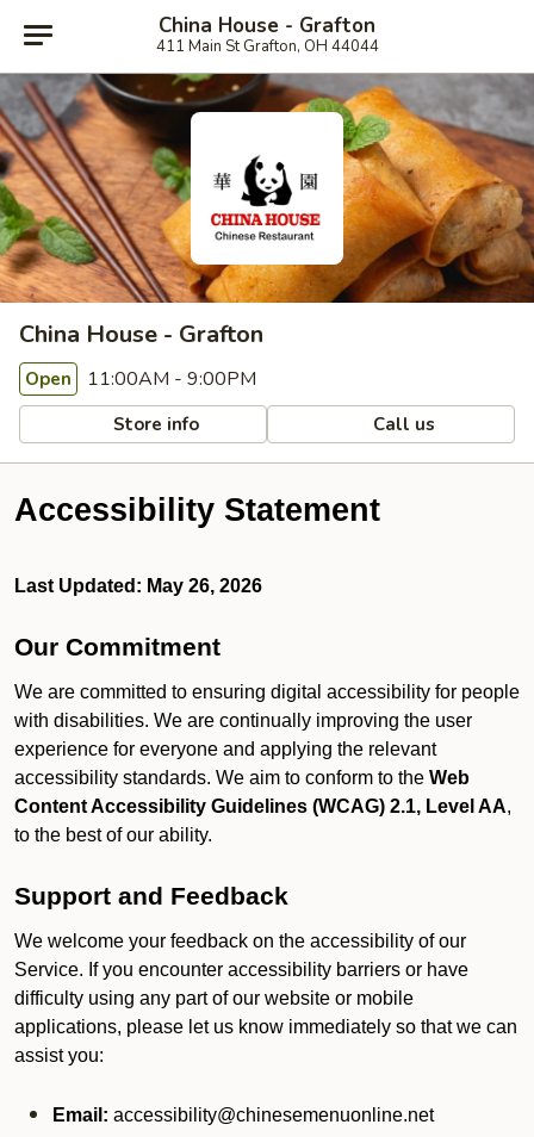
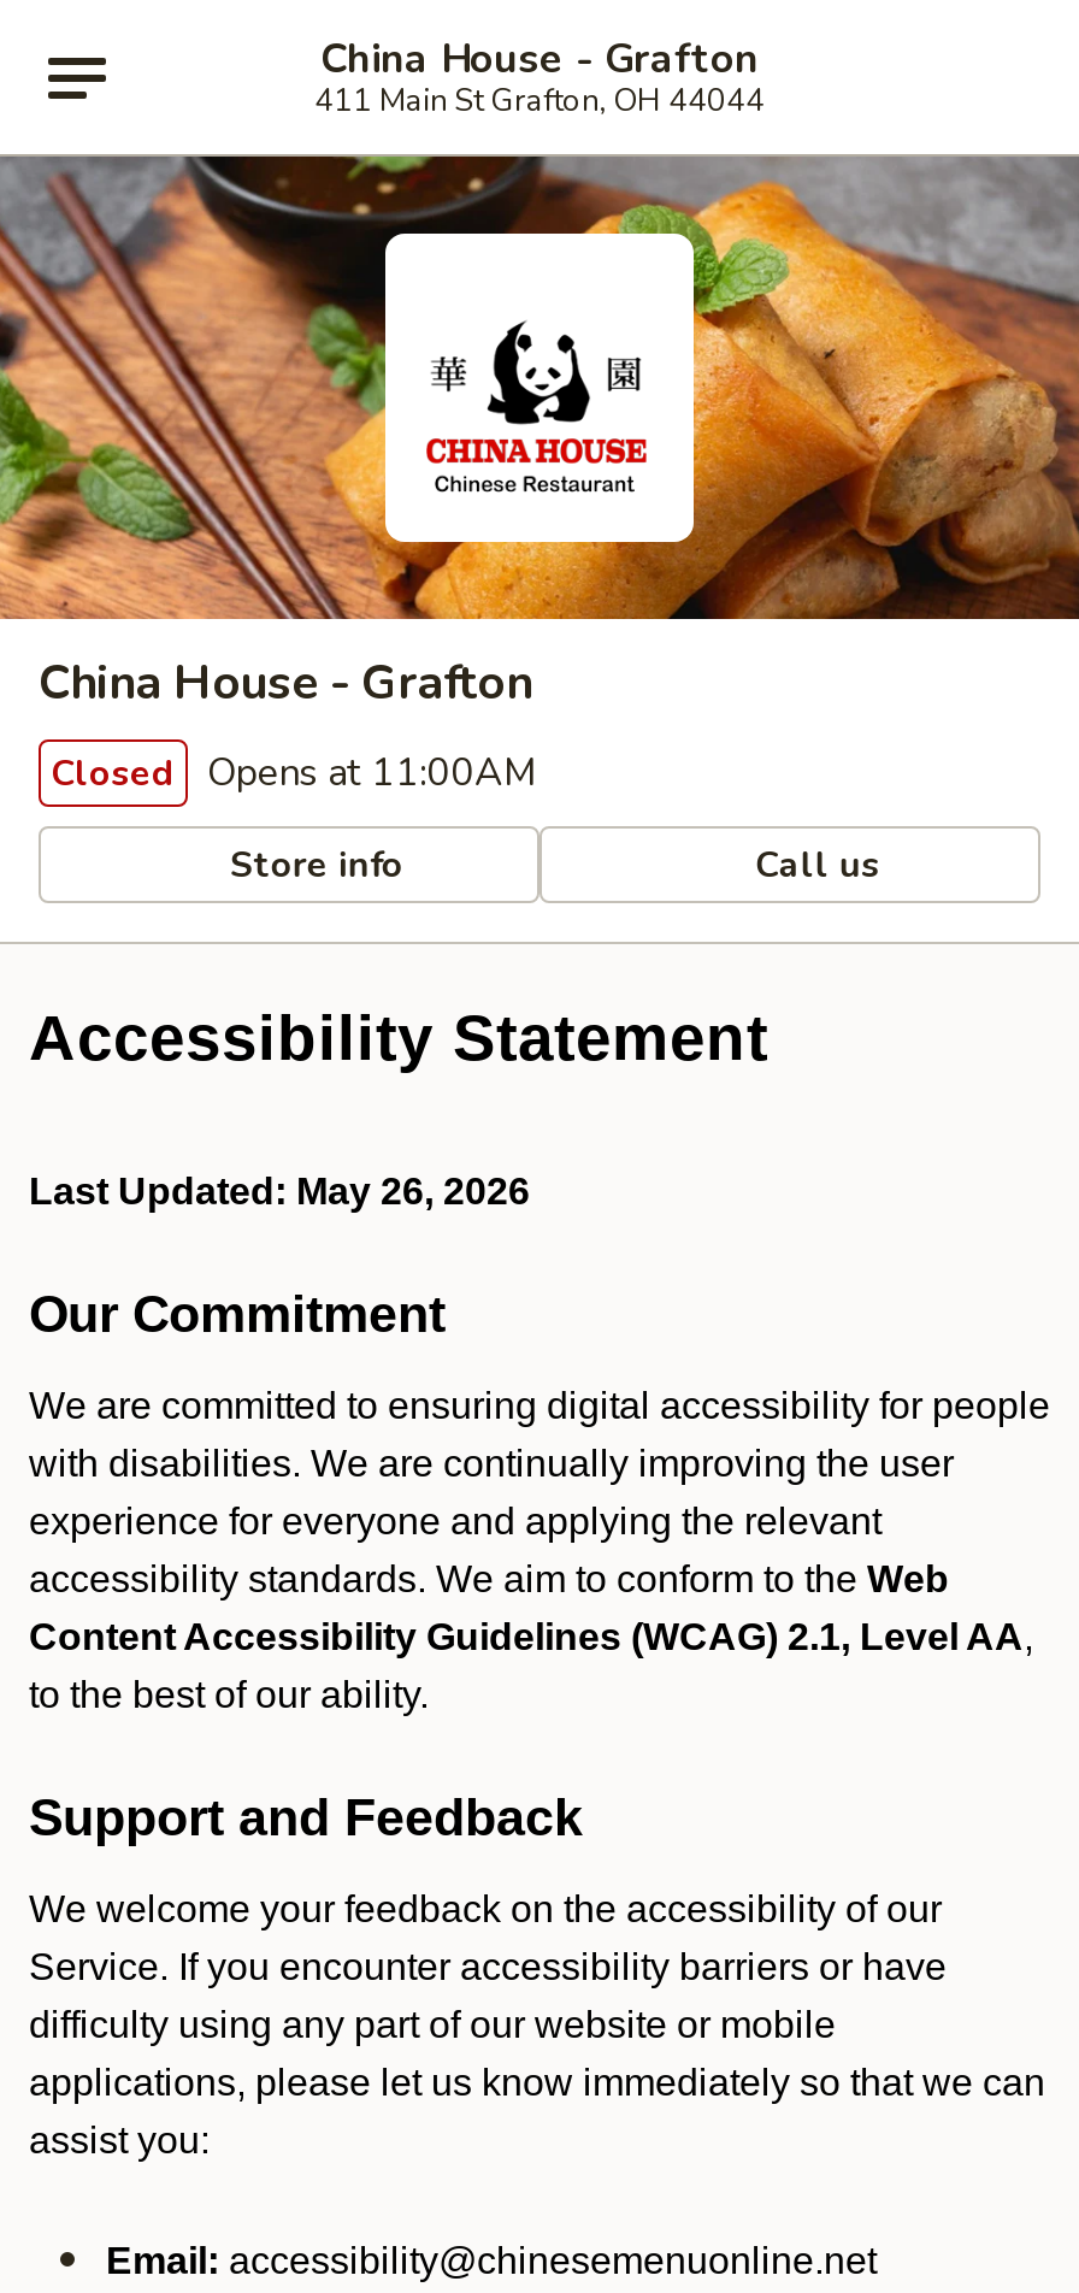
[25,366,256,392] Open 11:00AM - 9:00PM -> [51,747,537,800] Closed Opens at 11:00AM

